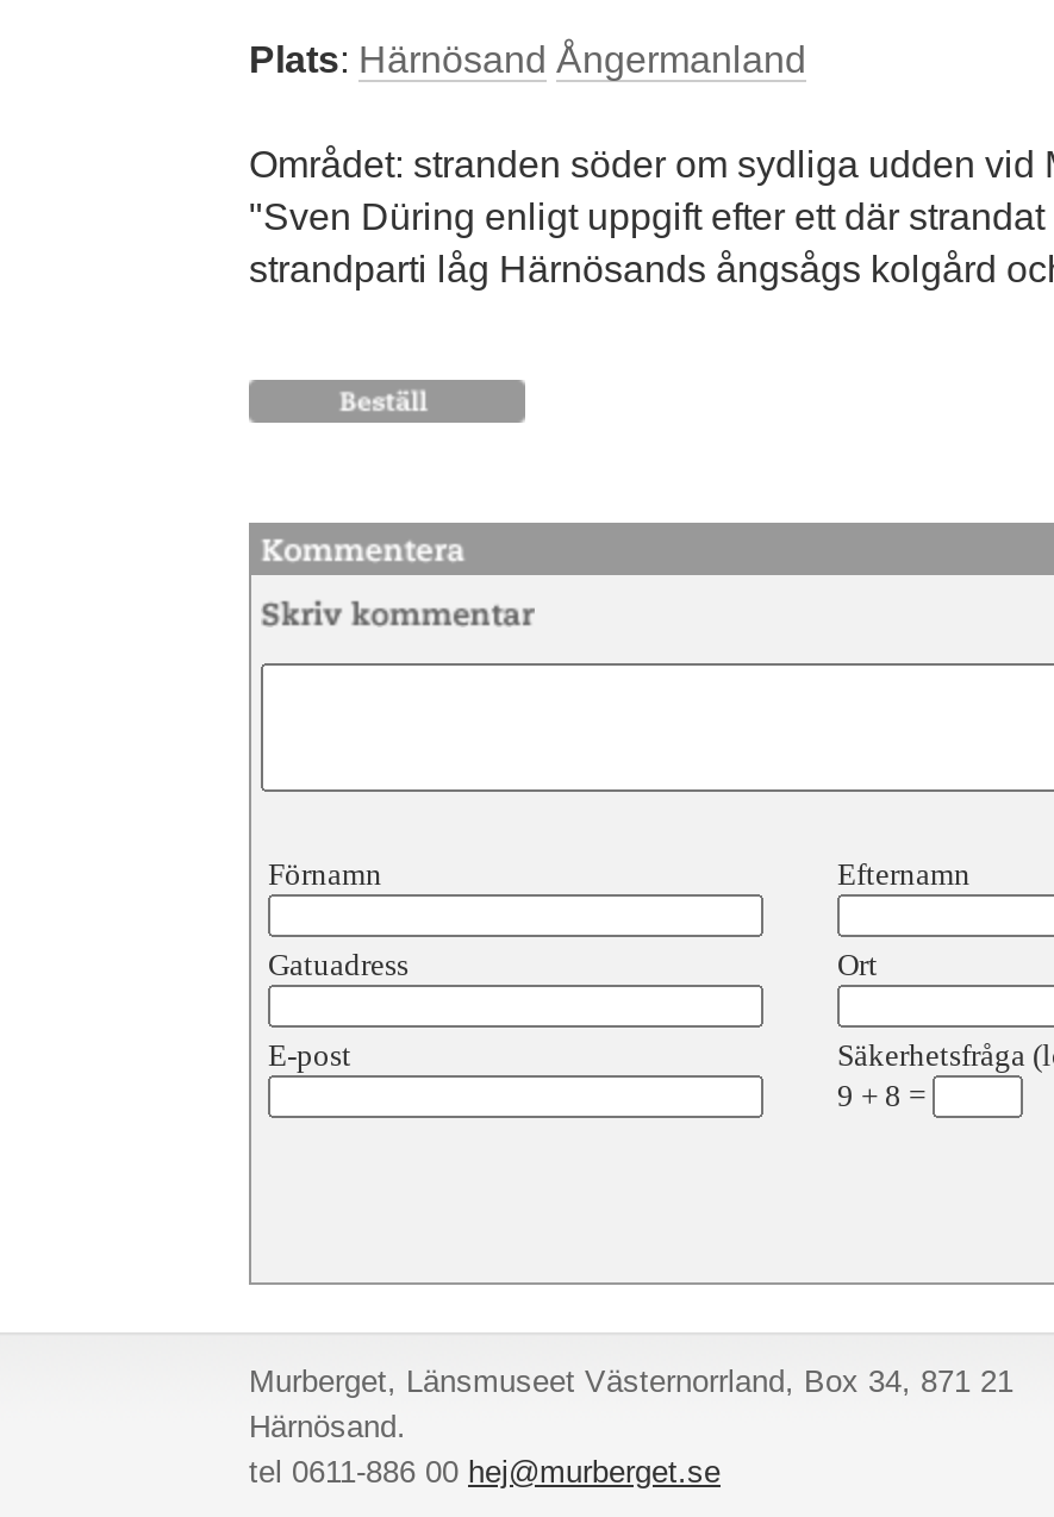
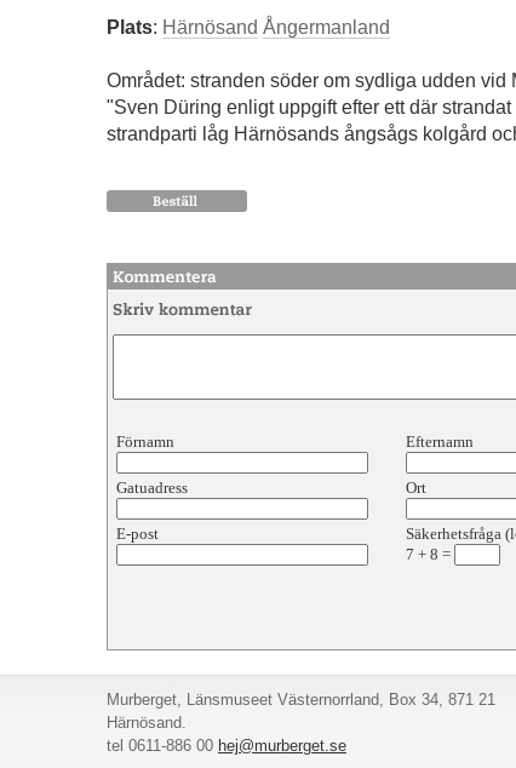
[837,1078,933,1113] 9 + 8 = -> [406,545,454,563] 7 + 8 =

